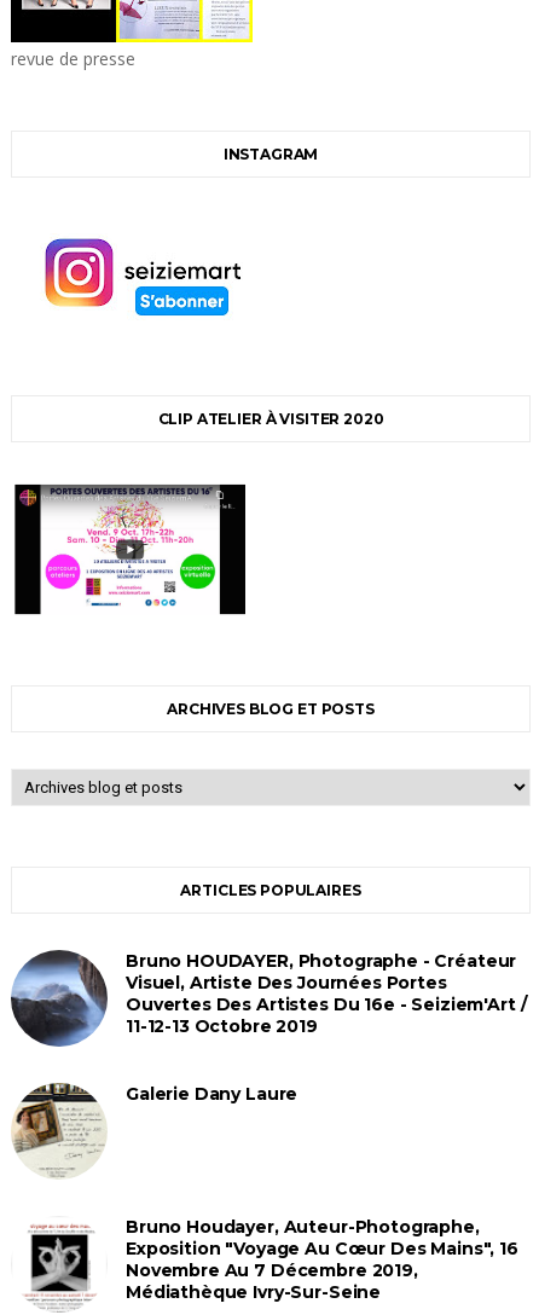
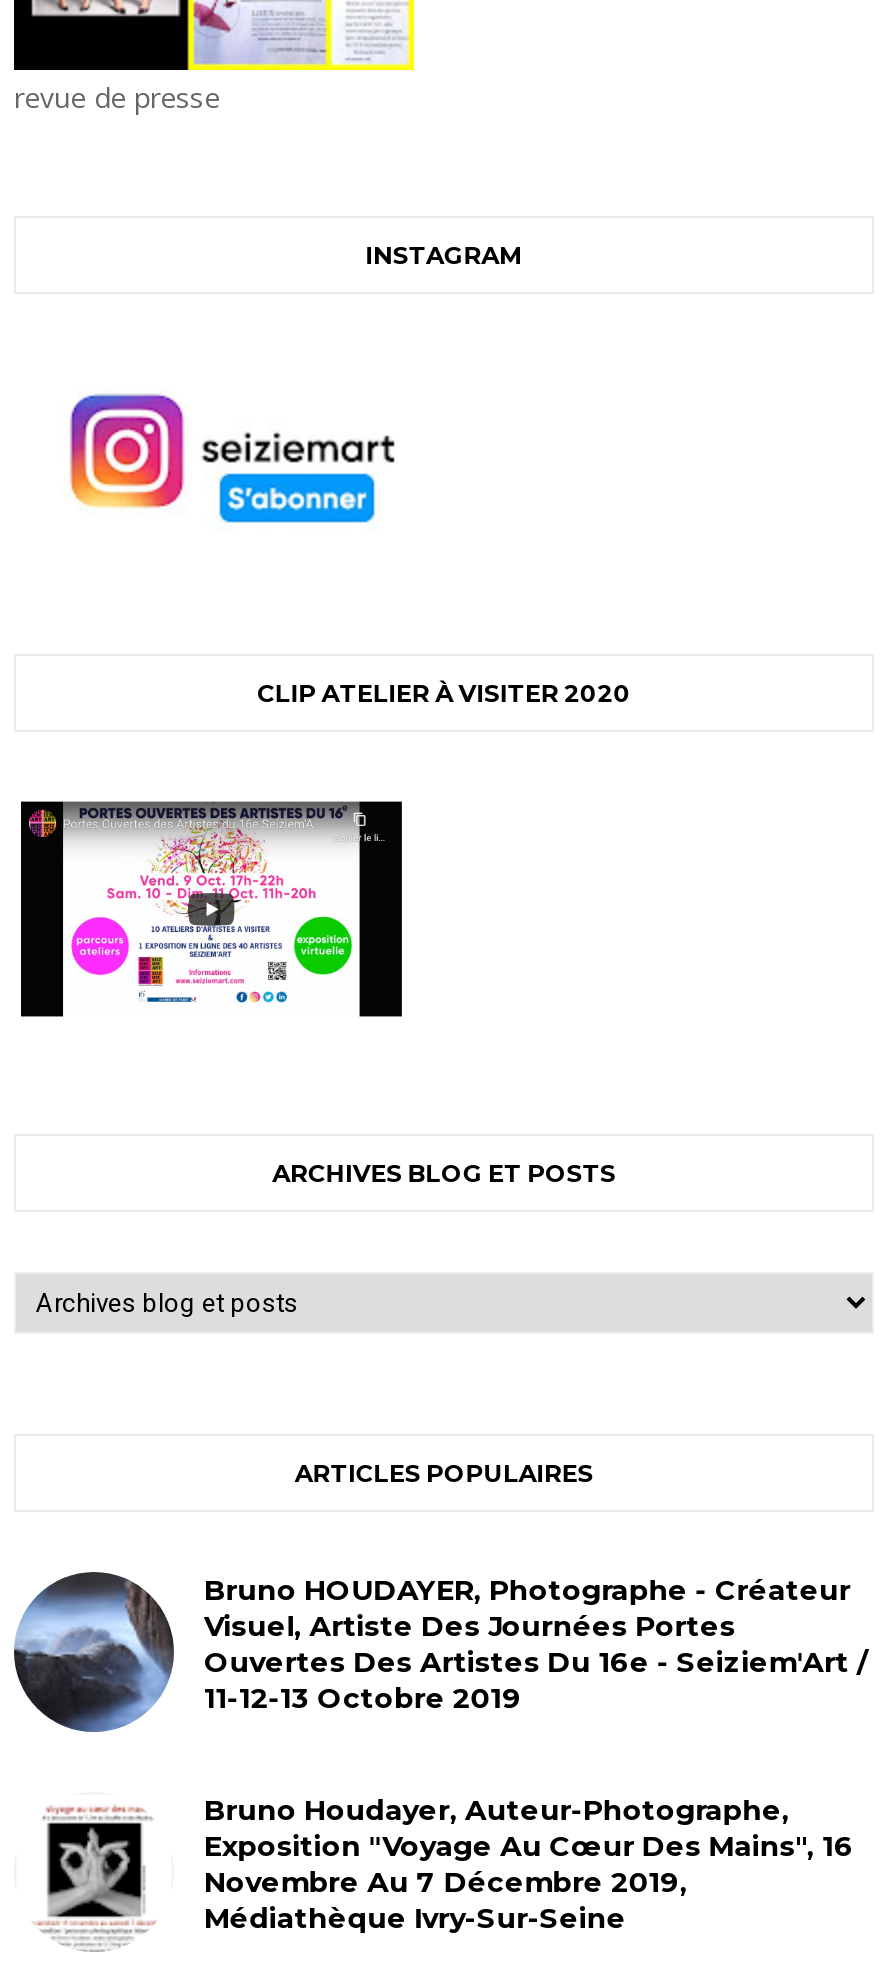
[12,1082,298,1158] [image] | Galerie Dany Laure -> none

